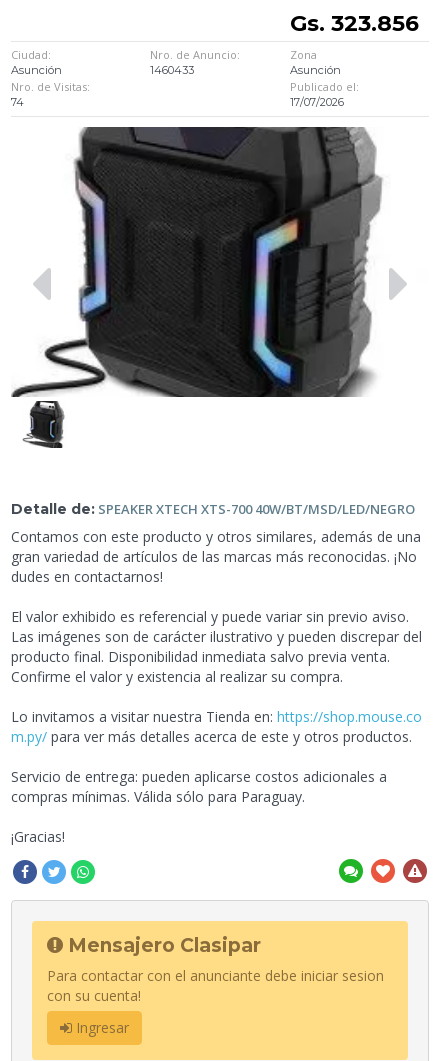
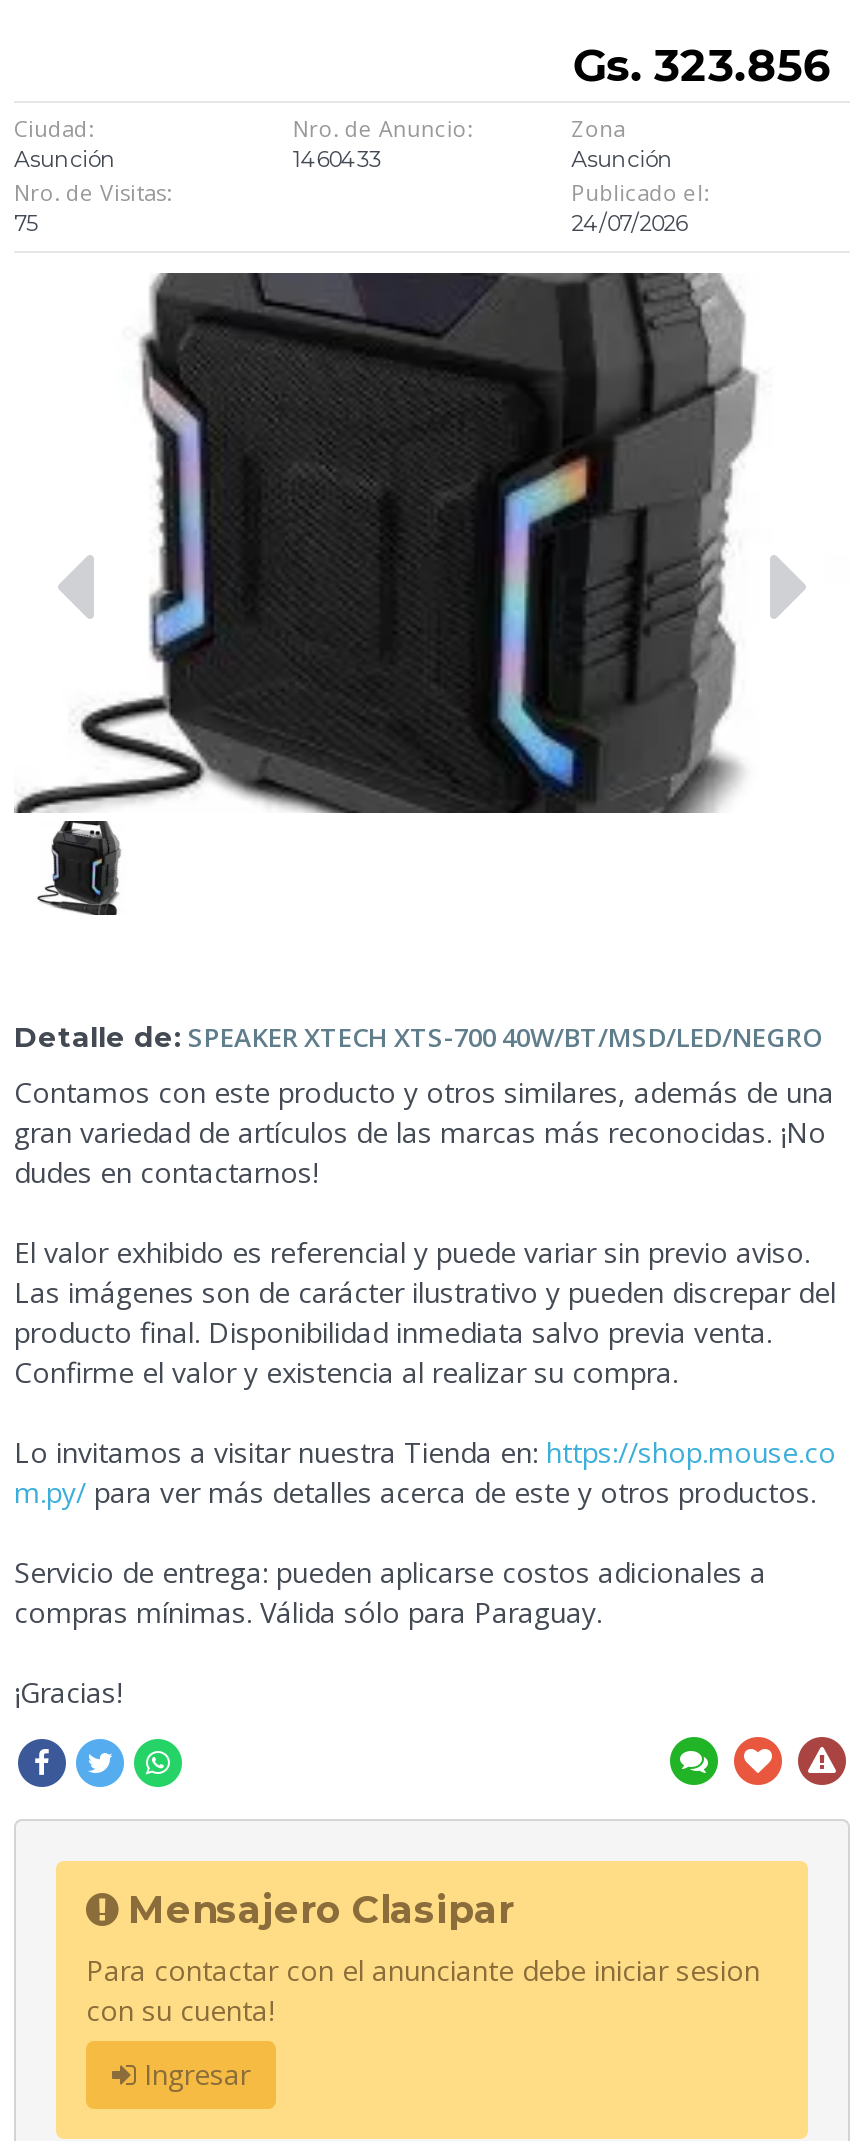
[11,95,24,109] 74 -> [14,209,38,237] 75
[290,95,344,109] 17/07/2026 -> [571,209,687,237] 24/07/2026

